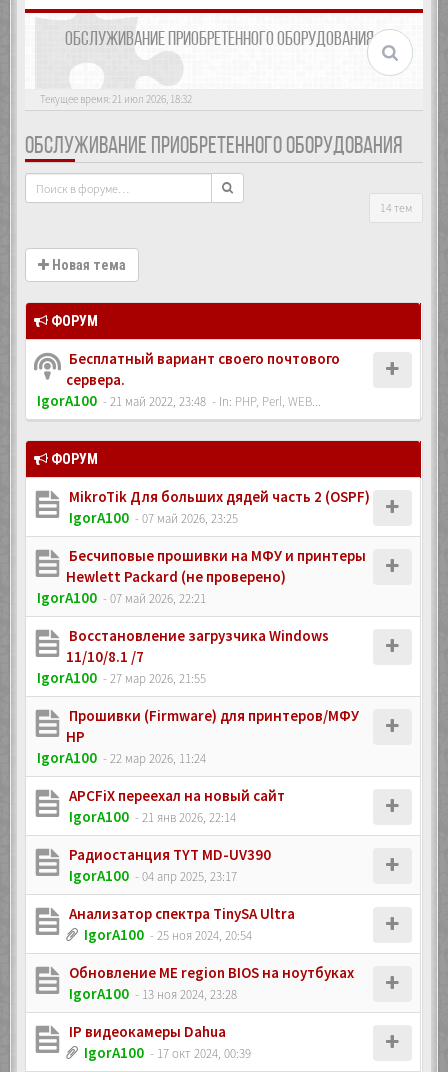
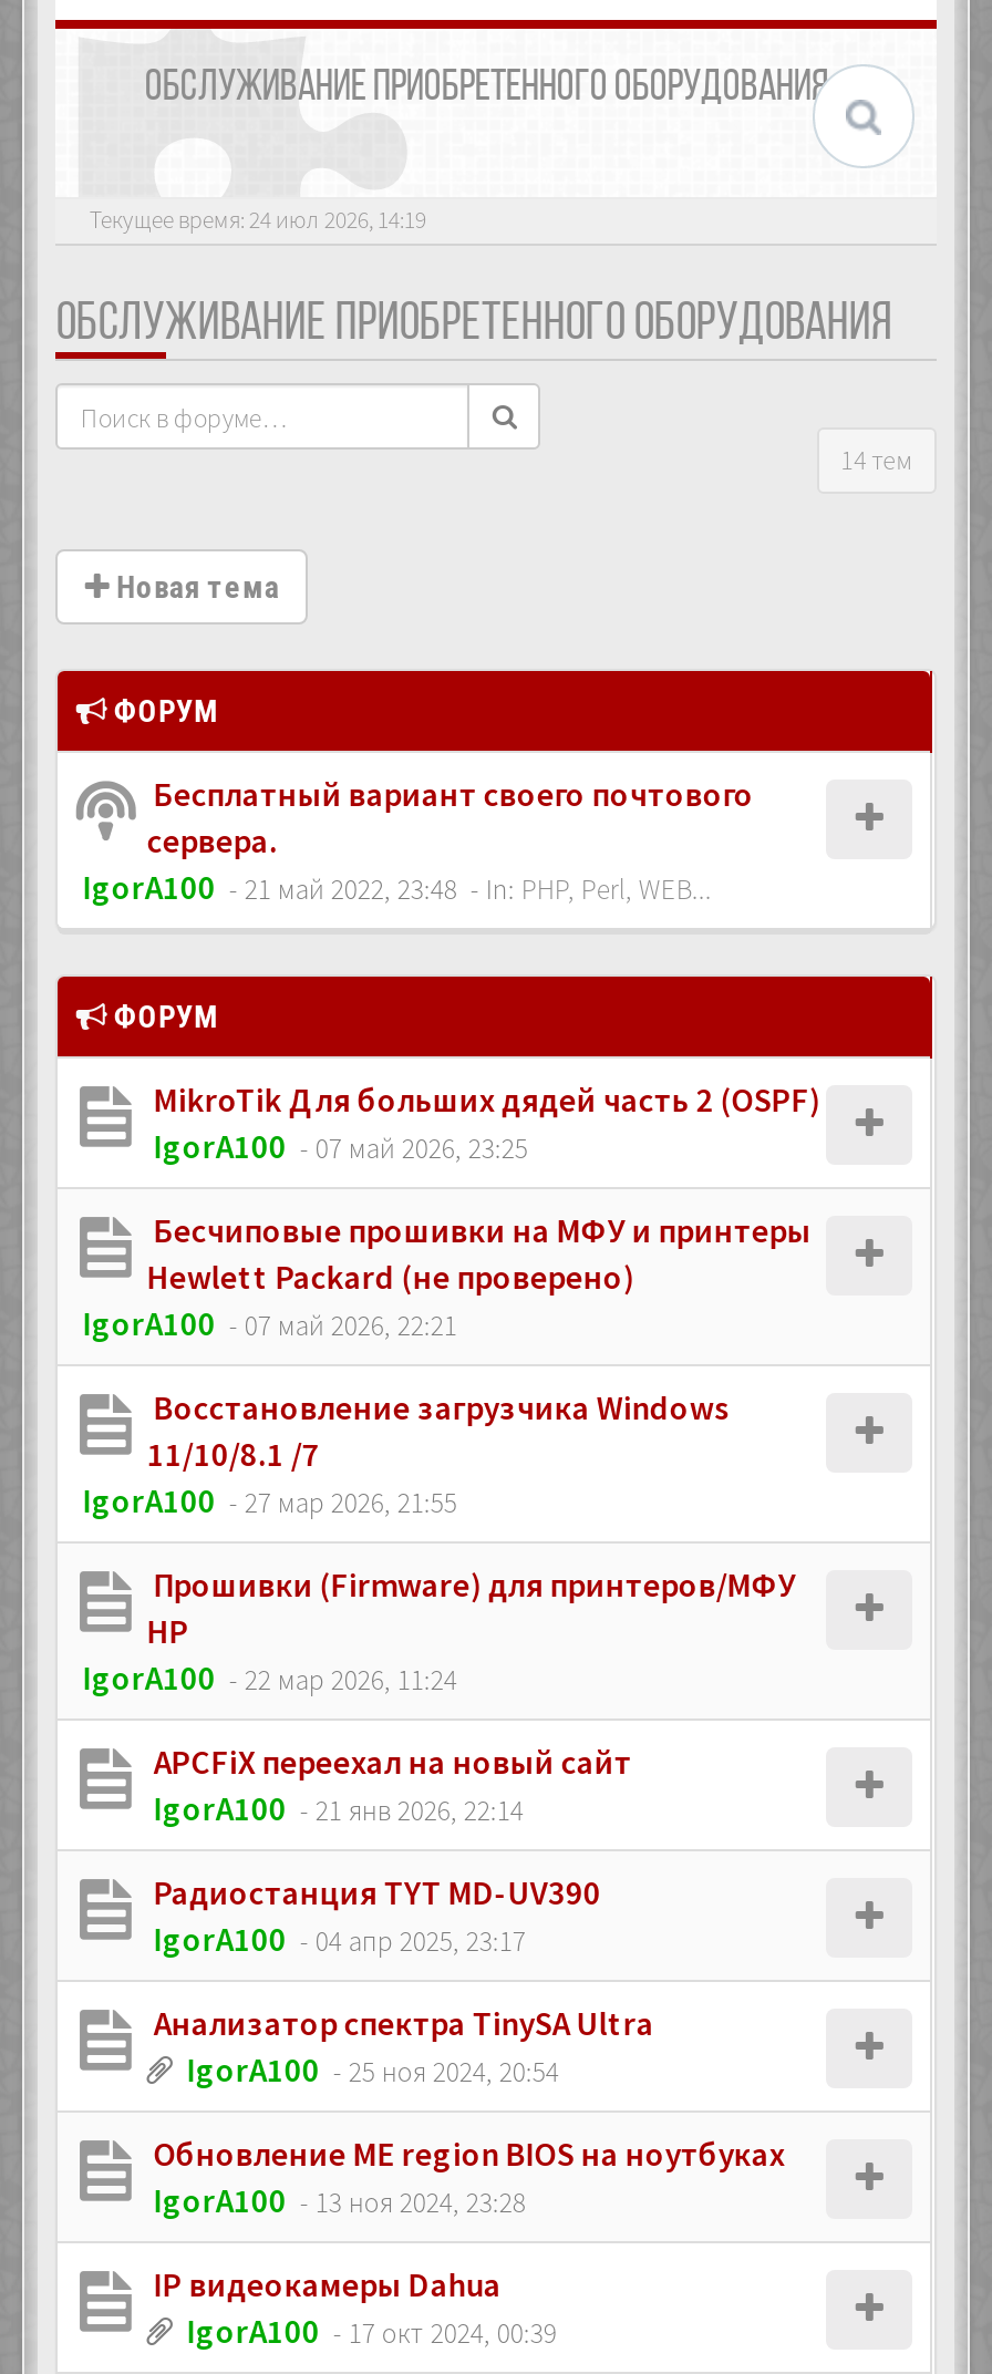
[40,92,192,106] Текущее время: 21 июл 2026, 18:32 -> [89,204,426,235] Текущее время: 24 июл 2026, 14:19

